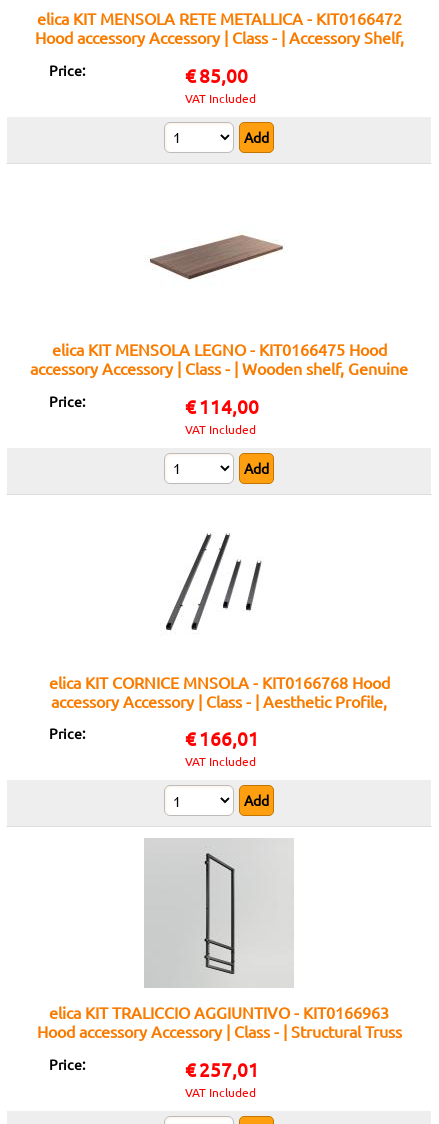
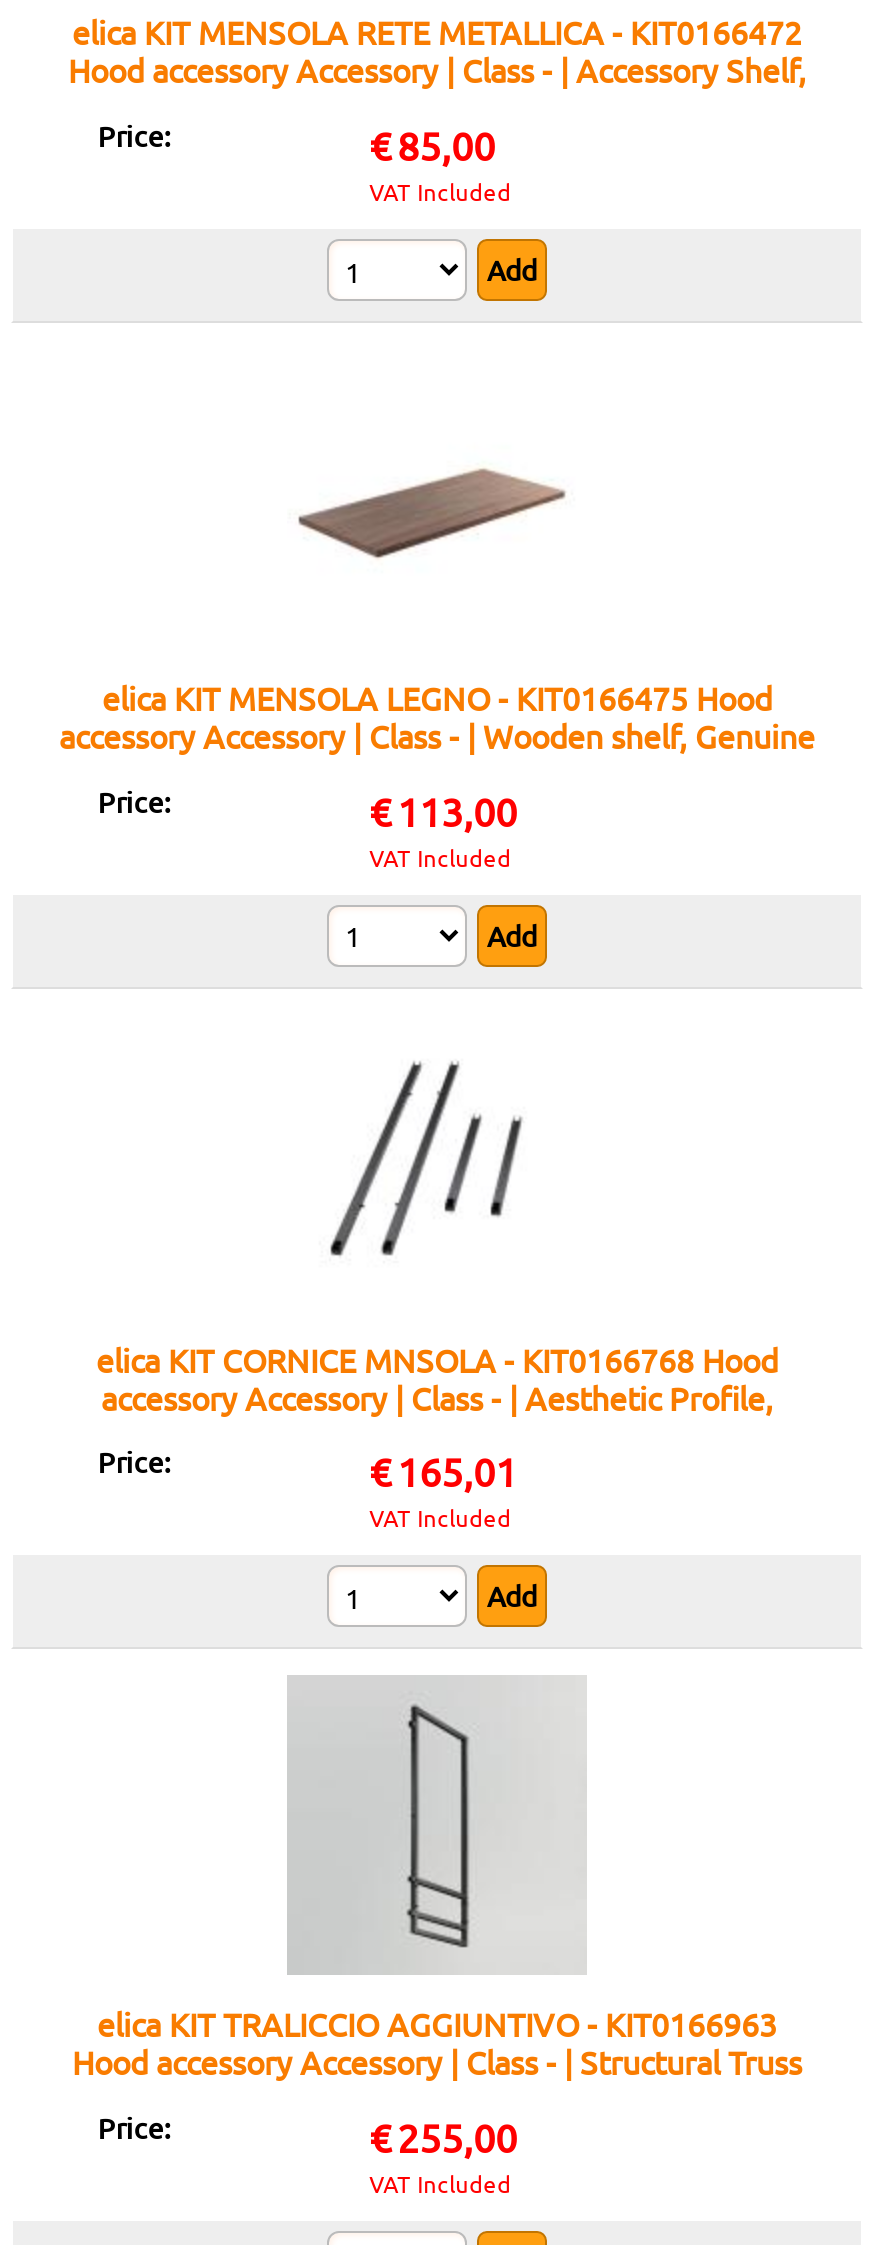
[185,393,259,417] € 114,00 -> [369,786,517,834] € 113,00
[185,726,259,750] € 166,01 -> [369,1447,517,1495] € 165,01
[185,1057,259,1081] € 257,01 -> [369,2113,517,2161] € 255,00

